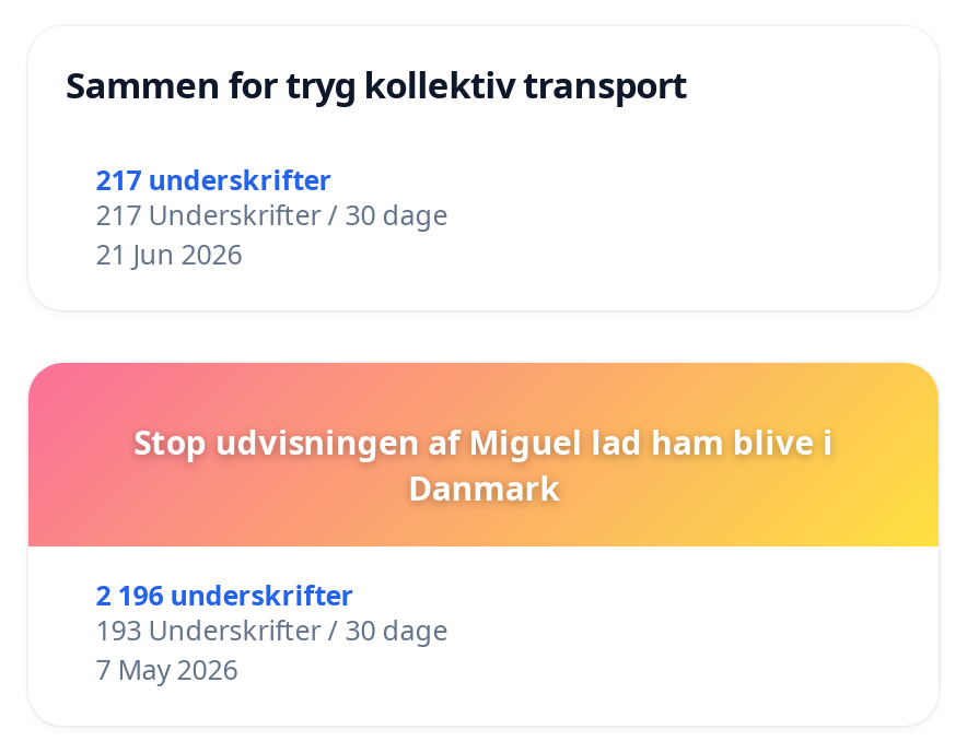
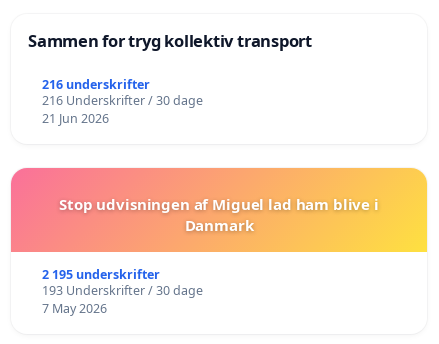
[96,162,332,199] 217 underskrifter -> [42,76,150,93] 216 underskrifter
[96,197,448,234] 217 Underskrifter / 30 dage -> [42,92,203,109] 216 Underskrifter / 30 dage
[96,577,354,614] 2 196 underskrifter -> [42,266,160,283] 2 195 underskrifter

